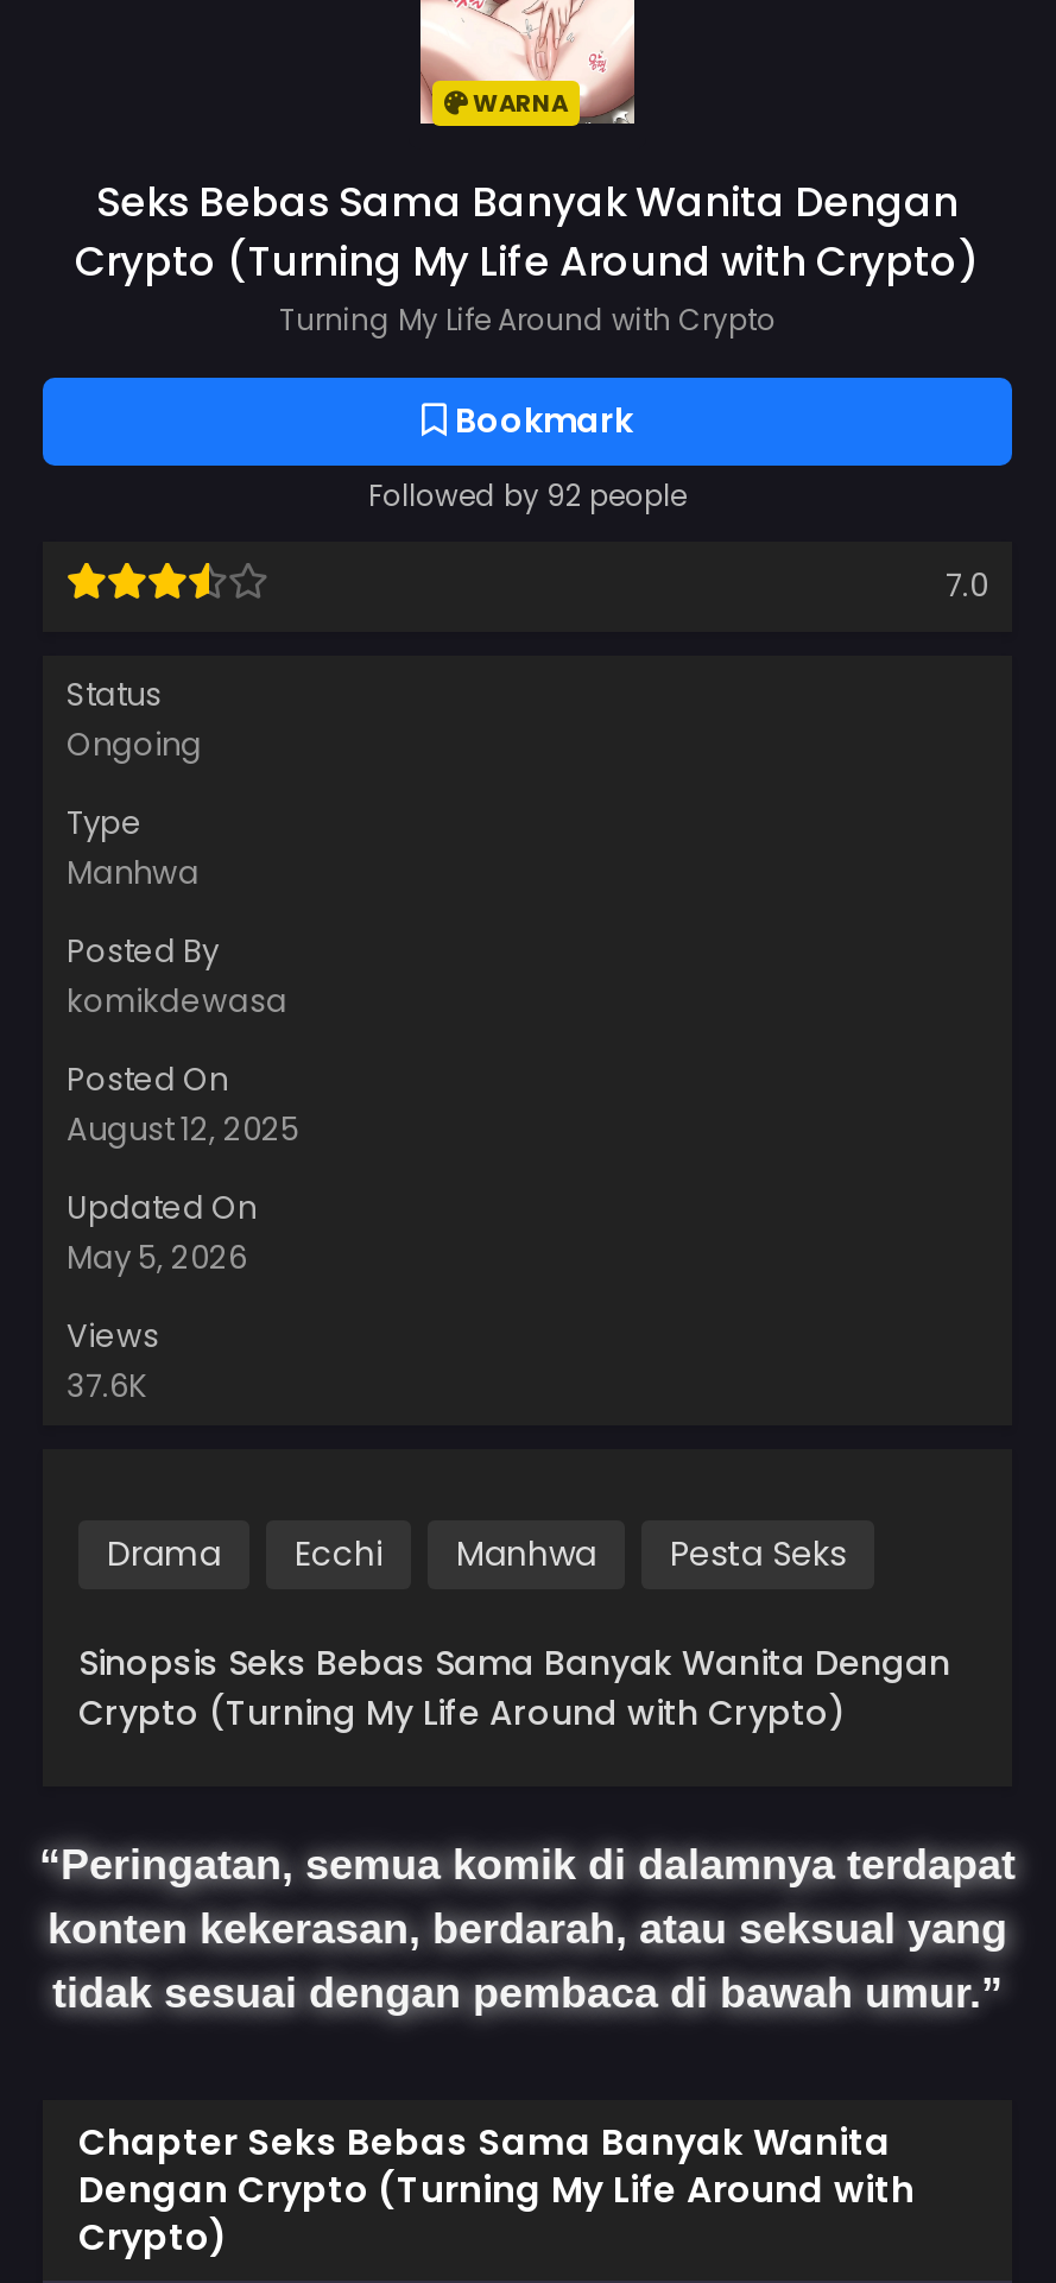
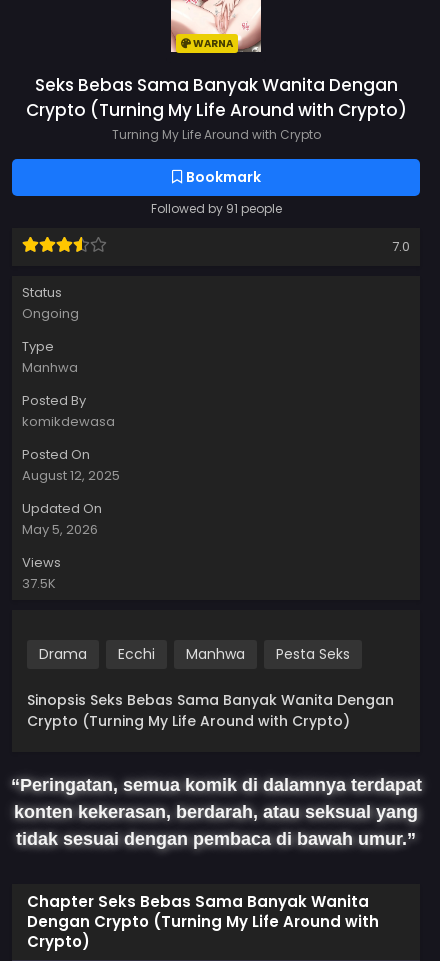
[368,475,687,515] Followed by 92 people -> [150,200,281,217] Followed by 91 people
[67,1363,147,1409] 37.6K -> [22,574,56,593] 37.5K

